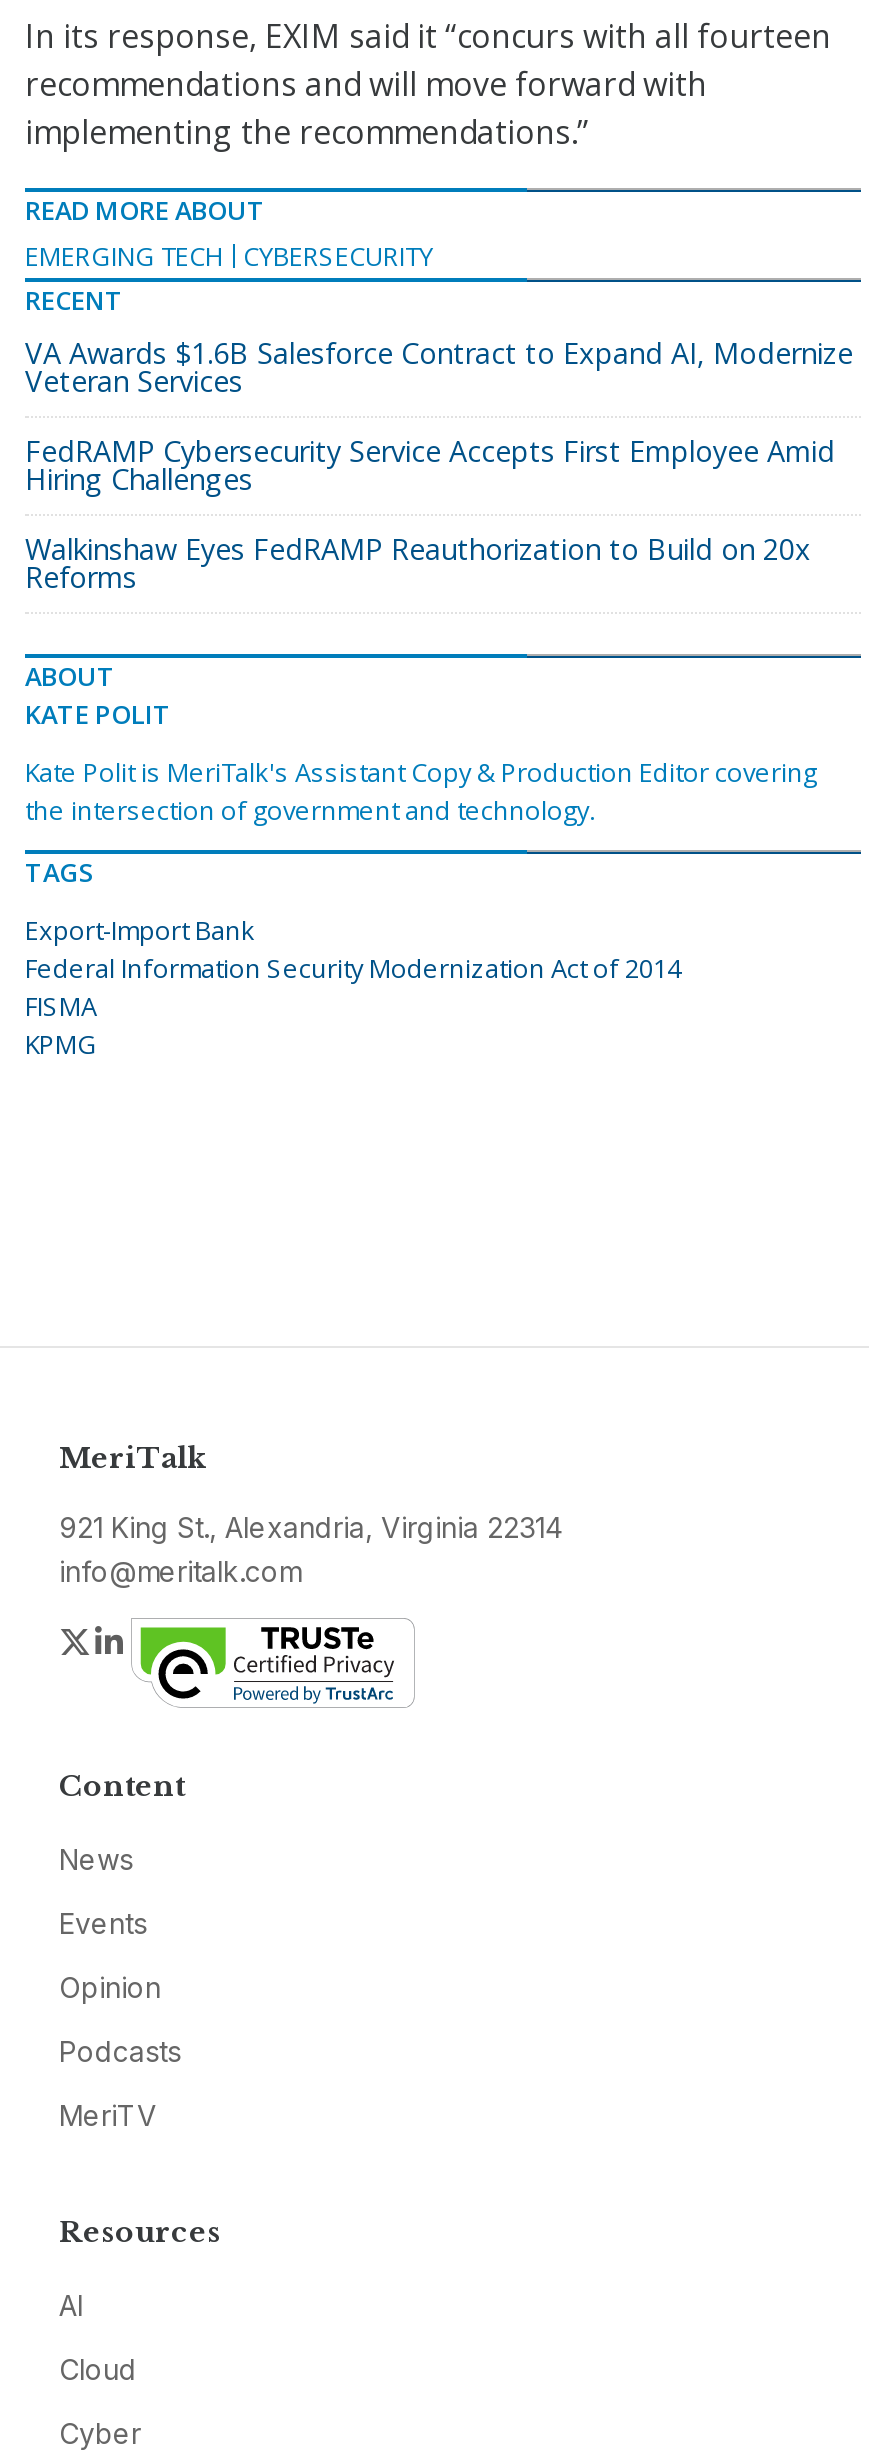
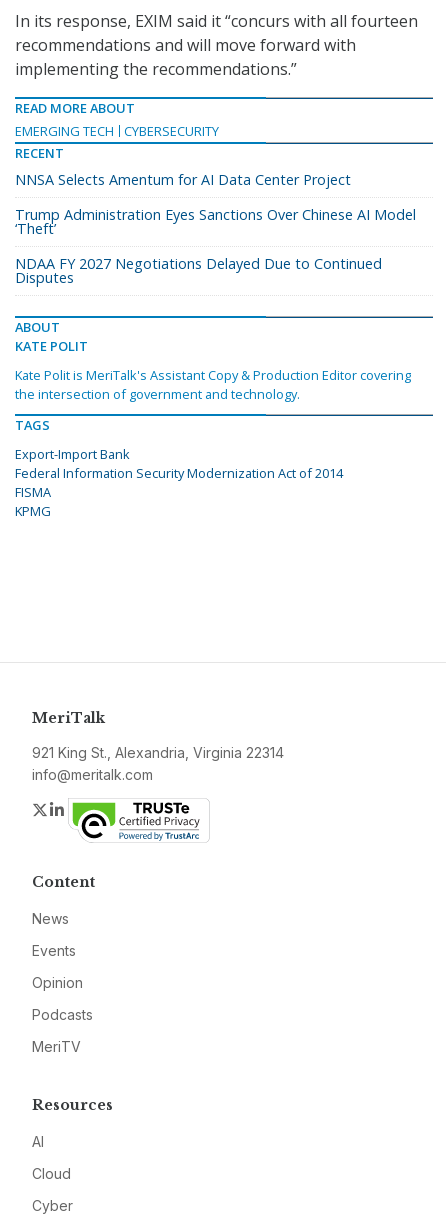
[25,334,853,400] VA Awards $1.6B Salesforce Contract to Expand AI, Modernize | Veteran Services -> [15,170,351,189] NNSA Selects Amentum for AI Data Center Project
[25,432,835,498] FedRAMP Cybersecurity Service Accepts First Employee Amid | Hiring Challenges -> [15,205,416,238] Trump Administration Eyes Sanctions Over Chinese AI Model | ‘Theft’
[25,530,811,596] Walkinshaw Eyes FedRAMP Reauthorization to Build on 20x | Reforms -> [15,254,382,287] NDAA FY 2027 Negotiations Delayed Due to Continued | Disputes

